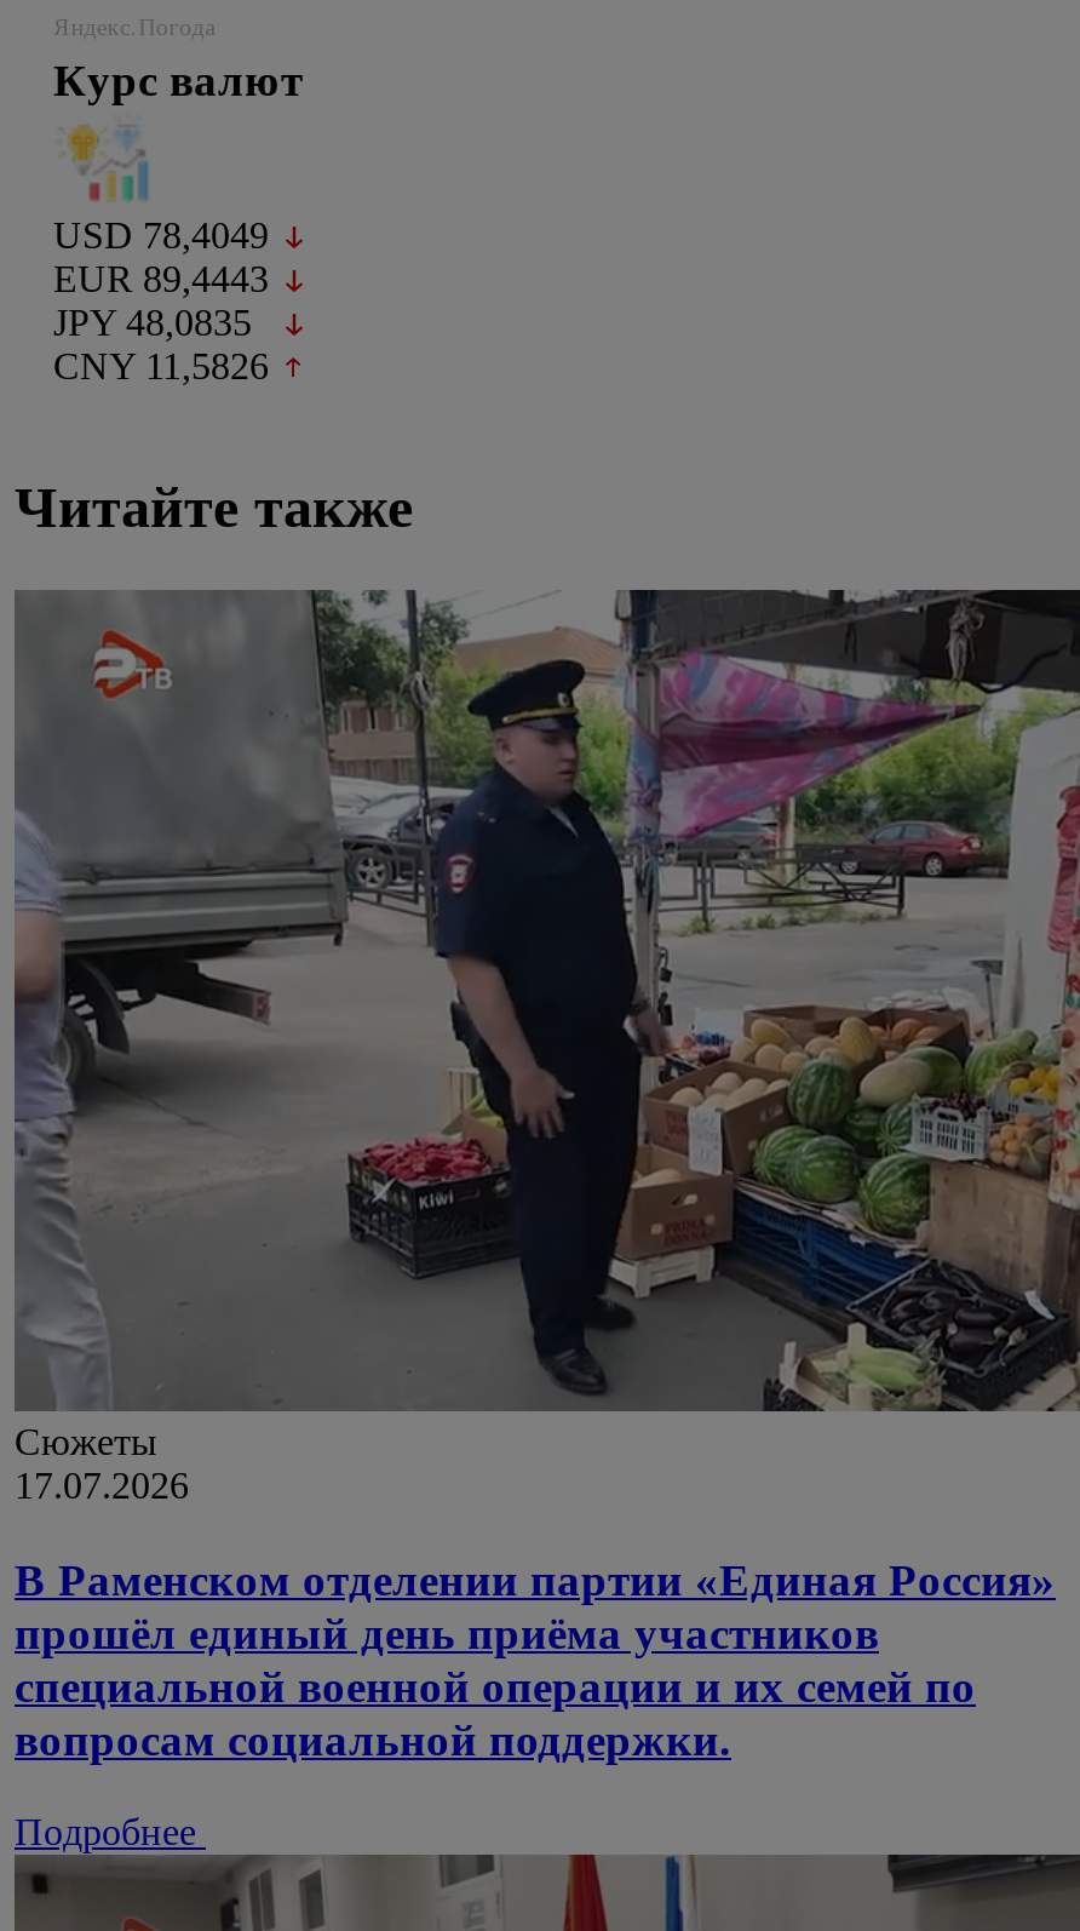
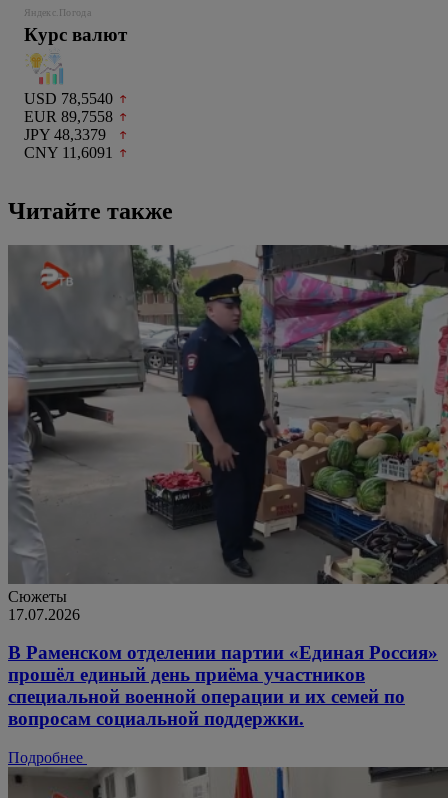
[53,215,269,256] USD 78,4049 -> [24,90,113,107] USD 78,5540
[53,259,269,300] EUR 89,4443 -> [24,108,113,125] EUR 89,7558
[53,302,252,344] JPY 48,0835 -> [24,126,106,143] JPY 48,3379
[53,346,269,387] CNY 11,5826 -> [24,144,113,161] CNY 11,6091

